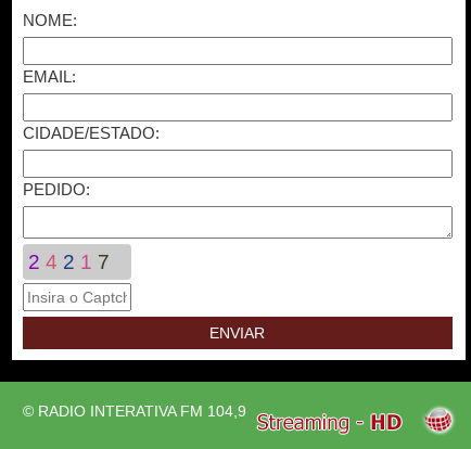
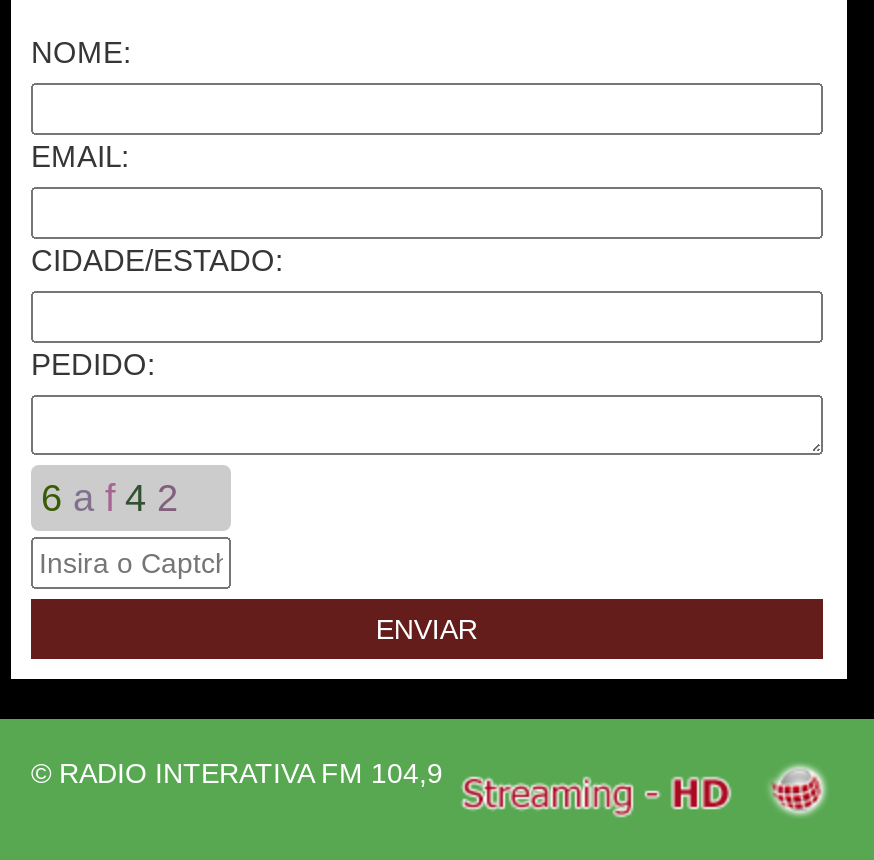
[28,251,110,273] 2 4 2 1 7 -> [41,477,179,519] 6 a f 4 2

